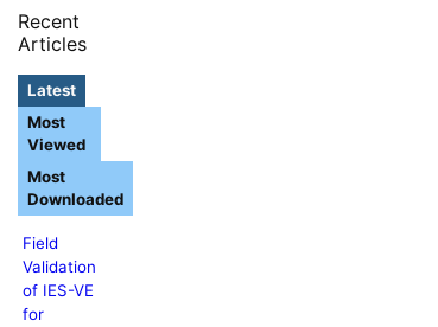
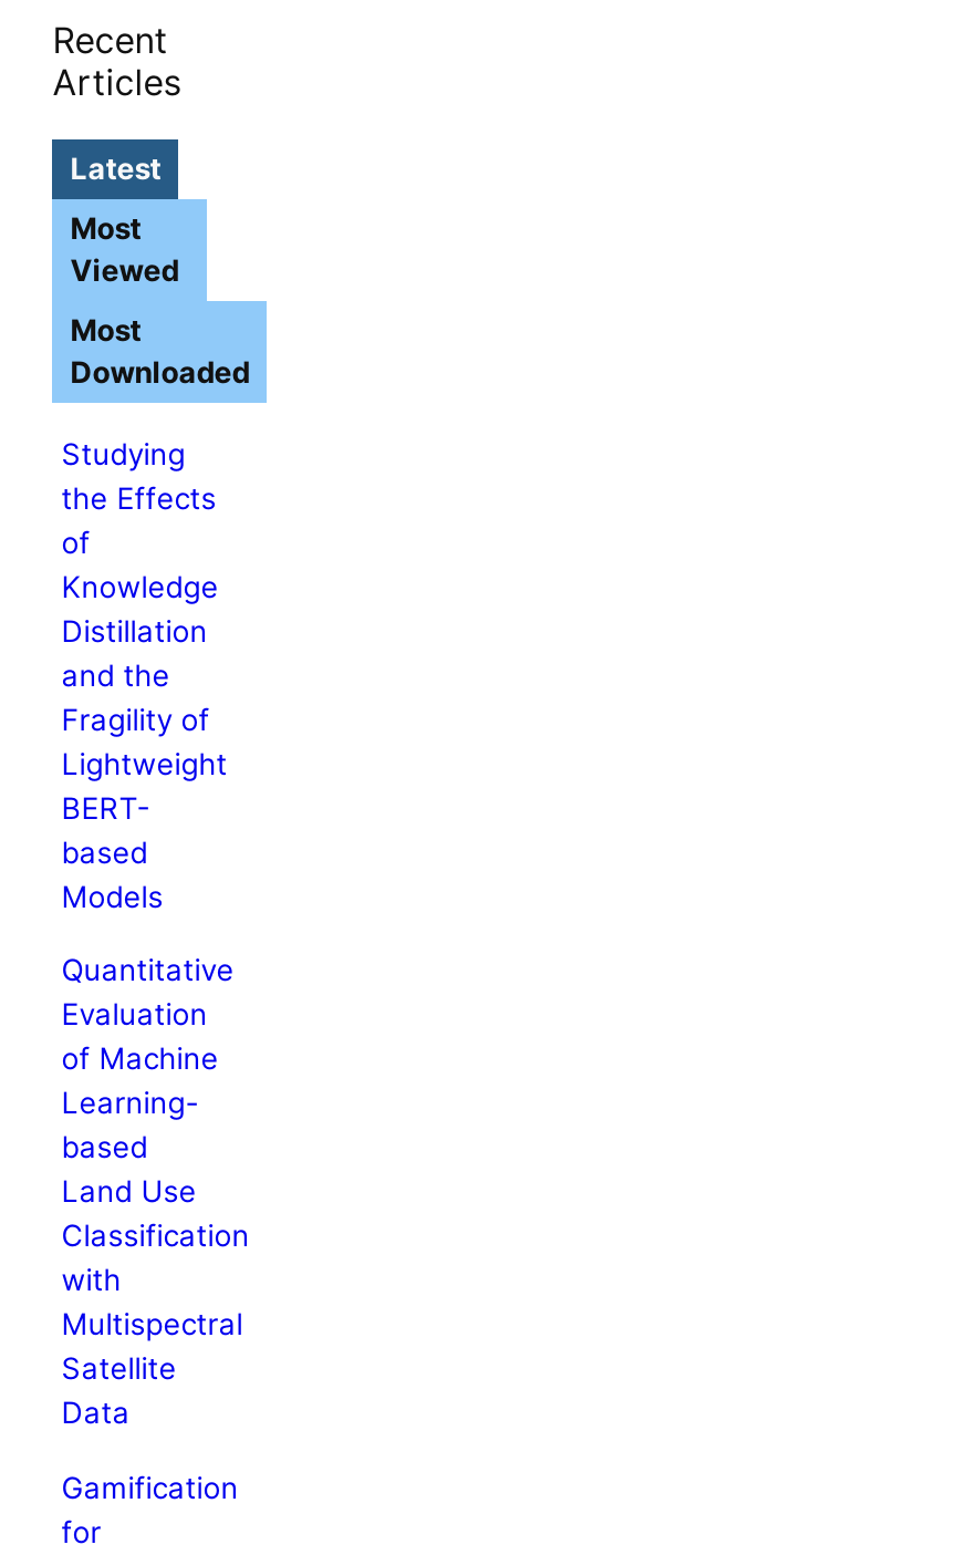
[23,233,96,300] Field | Validation | of IES-VE -> [61,436,249,1504] Studying | the Effects | of | Knowledge | Distillation | and the | Fragility of | Lightweight | BERT- | based | Models | Quantitative | Evaluation | of Machine | Learning- | based | Land Use | Classification | with | Multispectral | Satellite | Data | Gamification

